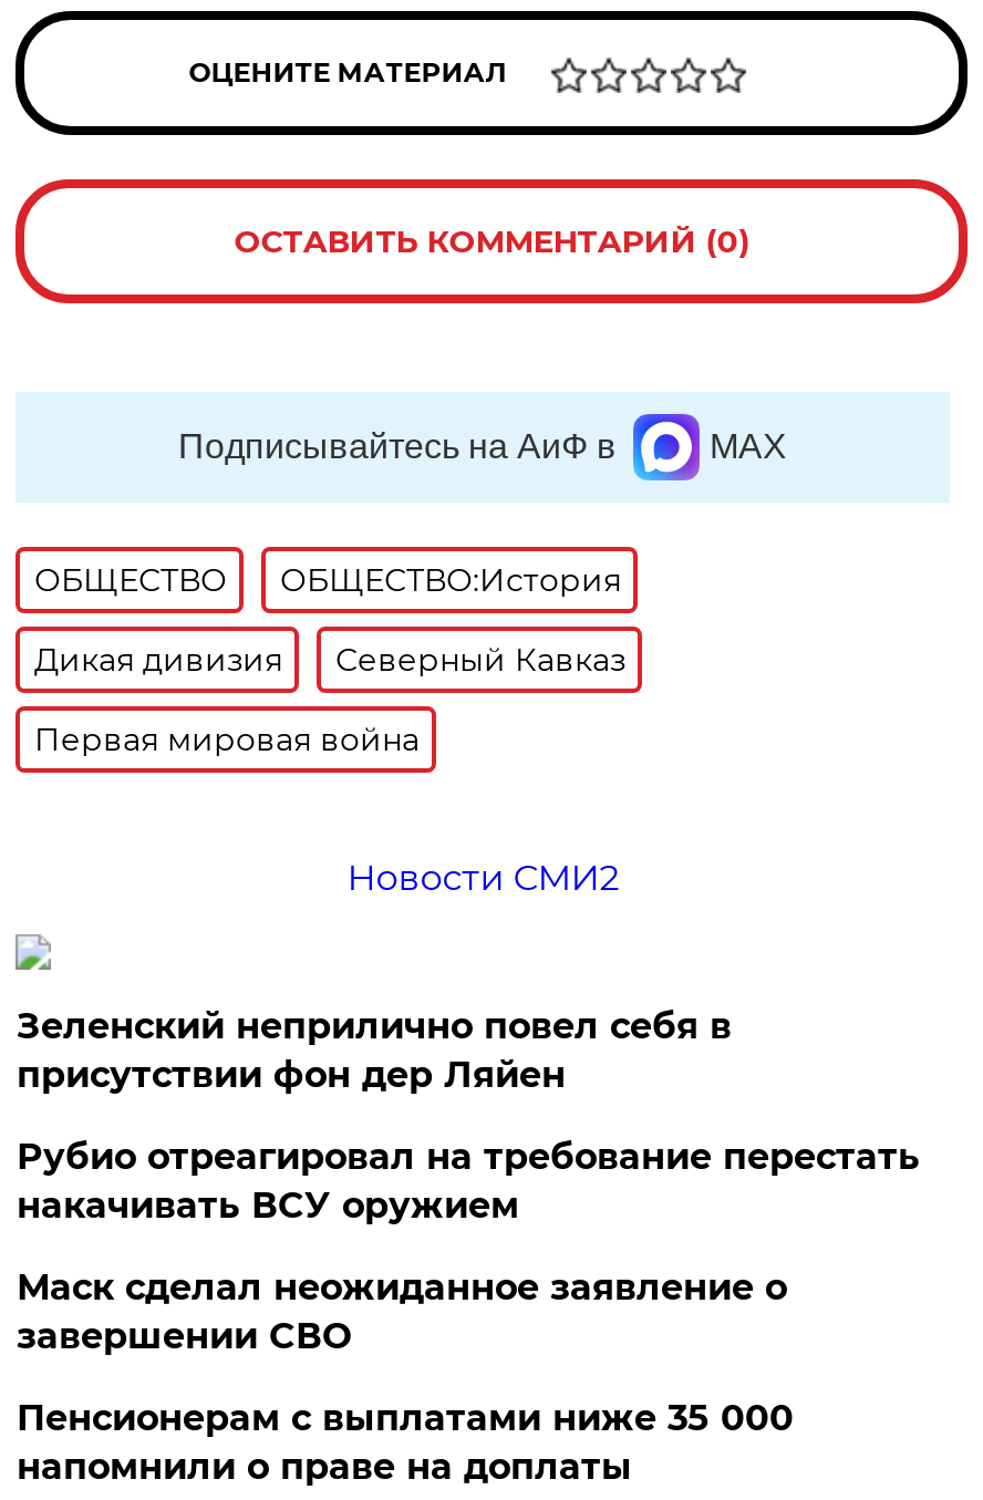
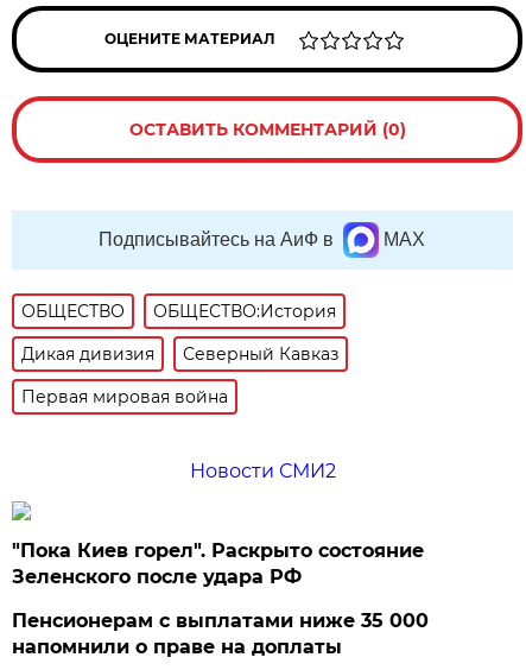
[16,1005,920,1357] Зеленский неприлично повел cебя в | присутствии фон дер Ляйен | Рубио отреагировал на требование перестать | накачивать ВСУ оружием | Маск сделал неожиданное заявление о | завершении СВО -> [12,539,424,588] "Пока Киев горел". Раскрыто состояние | Зеленского после удара РФ

